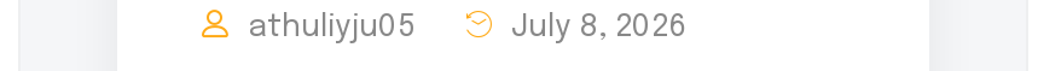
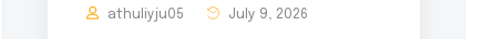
[504,12,685,43] July 8, 2026 -> [225,8,308,22] July 9, 2026

